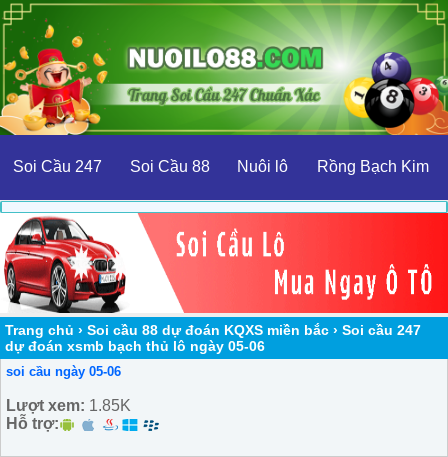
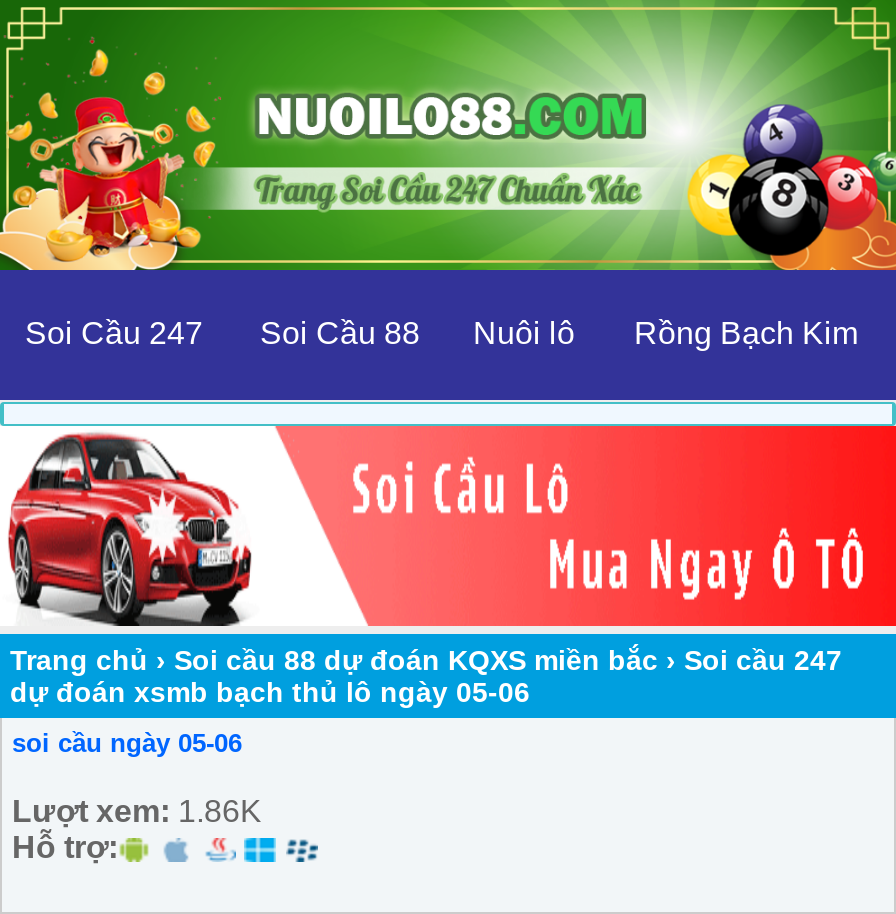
[6,397,131,414] Lượt xem: 1.85K -> [12,795,262,829] Lượt xem: 1.86K

